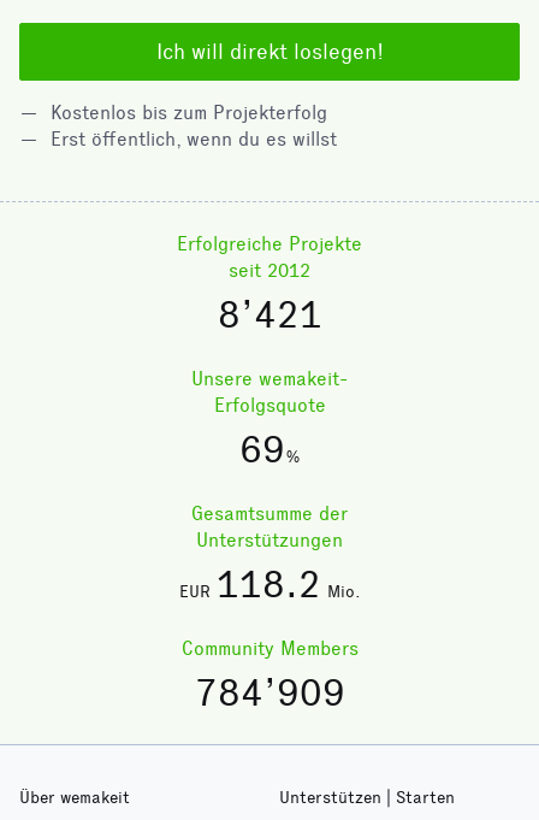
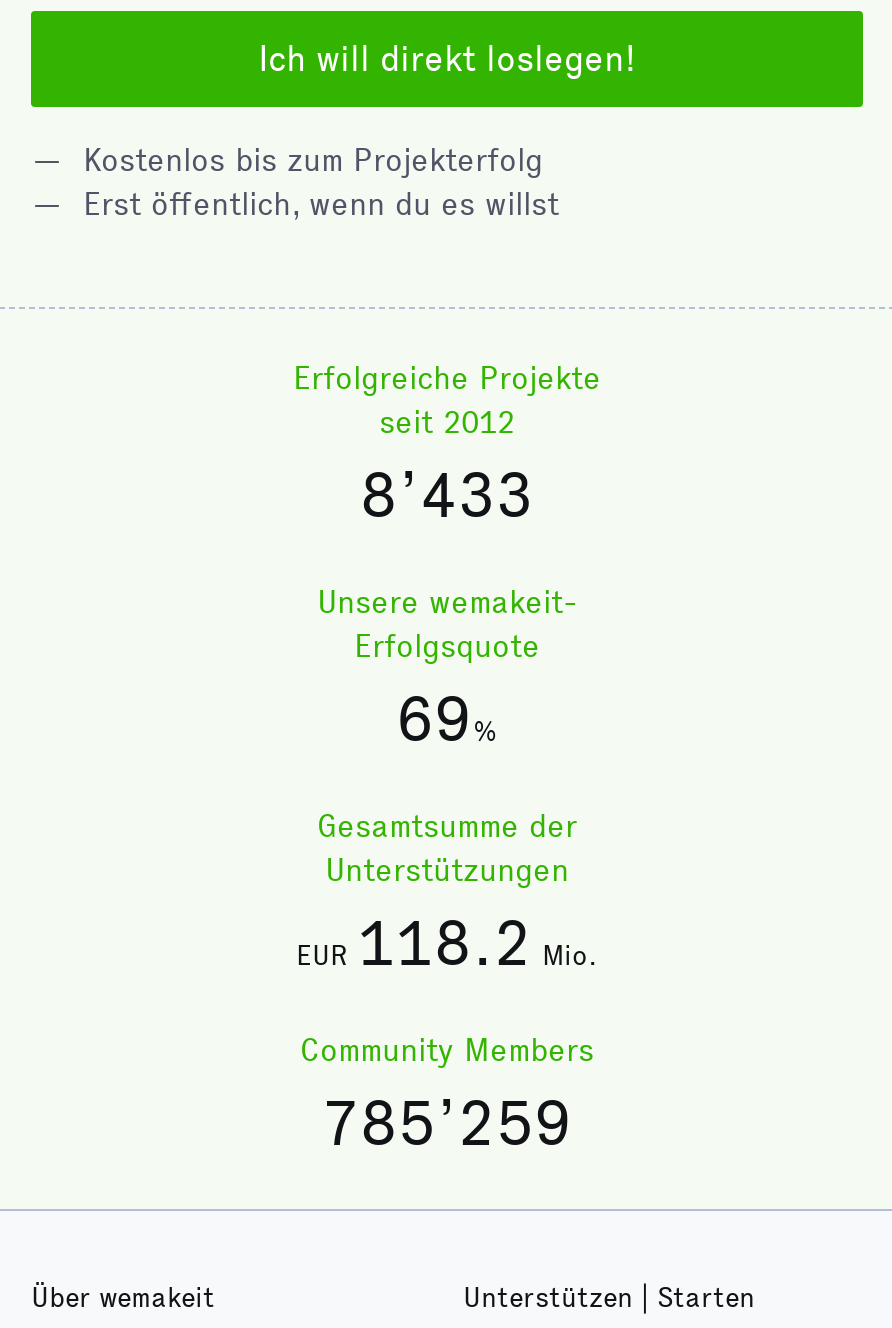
[217,291,322,338] 8’421 -> [360,457,534,535] 8’433
[194,669,345,716] 784’909 -> [322,1085,572,1163] 785’259

